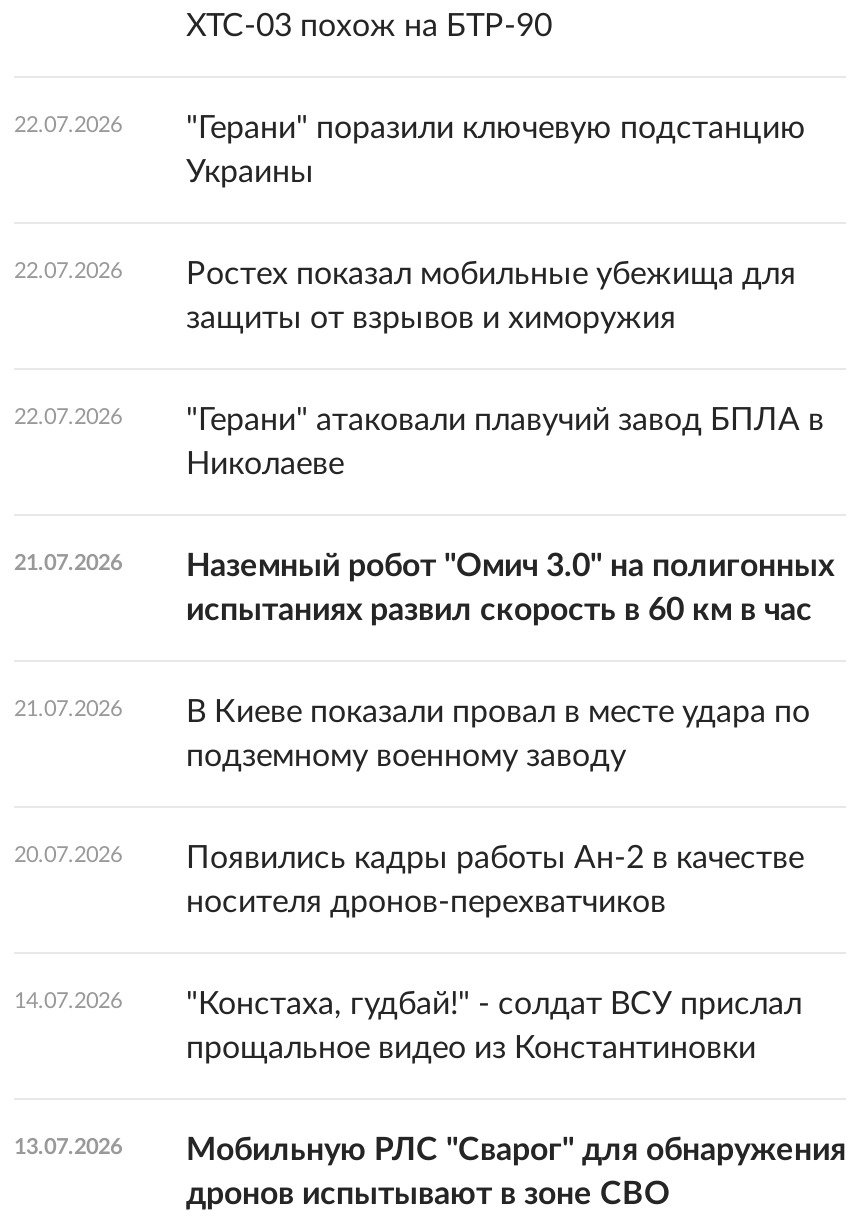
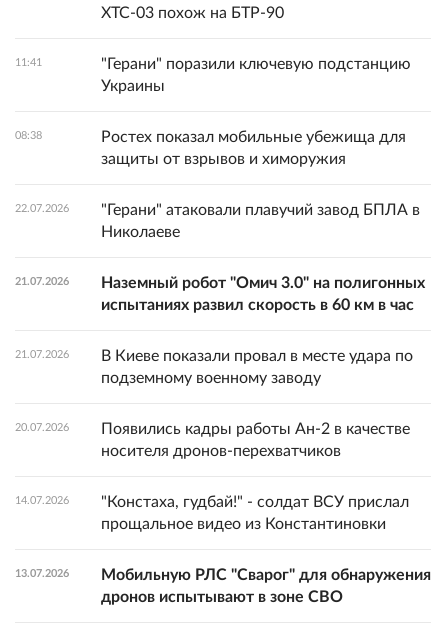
[14,113,122,135] 22.07.2026 -> [15,57,42,68] 11:41
[14,259,122,281] 22.07.2026 -> [15,130,42,141] 08:38

